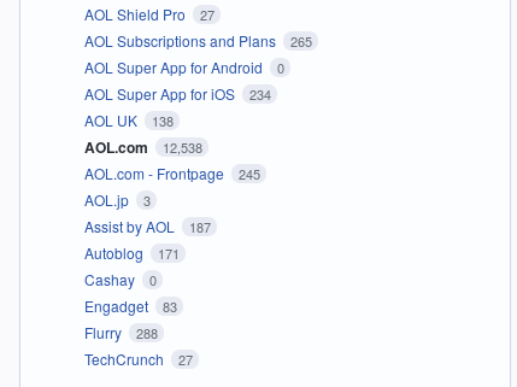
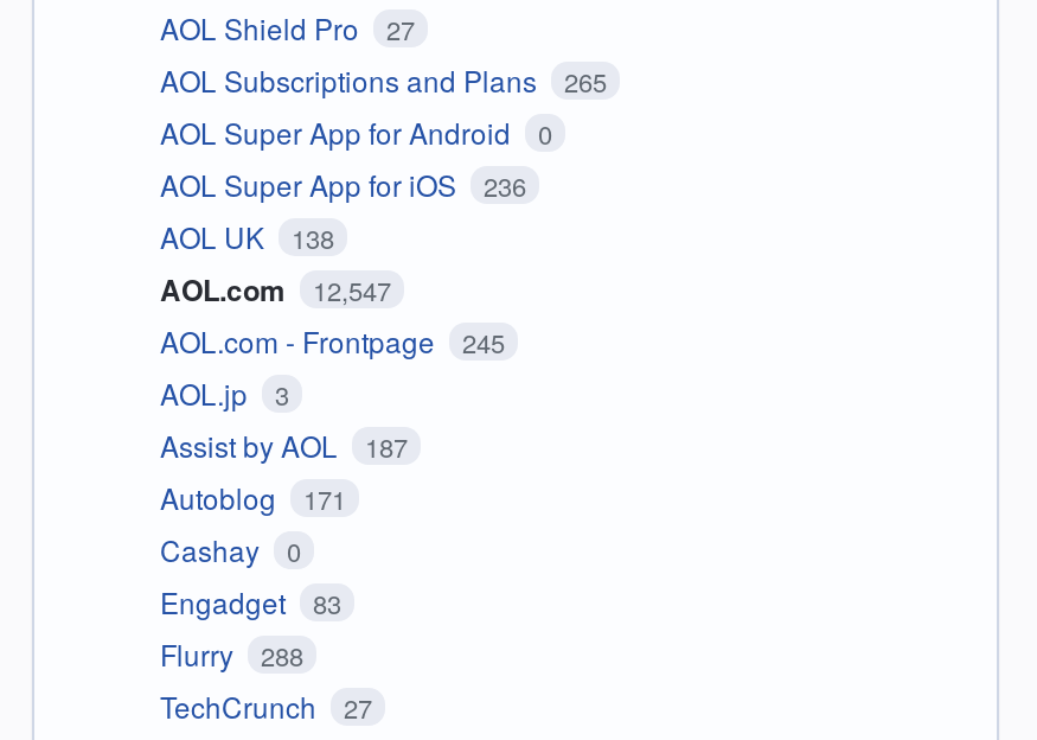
[84,84,271,104] AOL Super App for iOS 234 -> [160,164,526,205] AOL Super App for iOS 236
[84,137,202,158] AOL.com 12,538 -> [160,269,391,311] AOL.com 12,547

